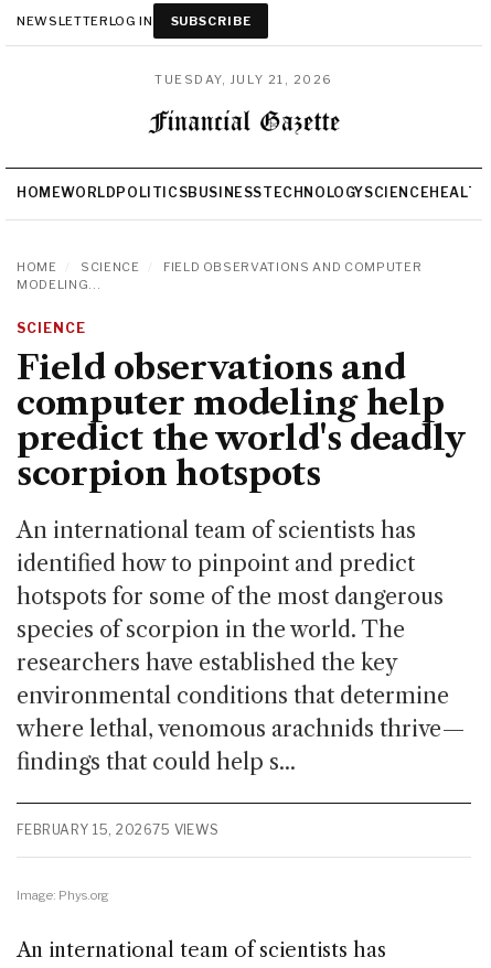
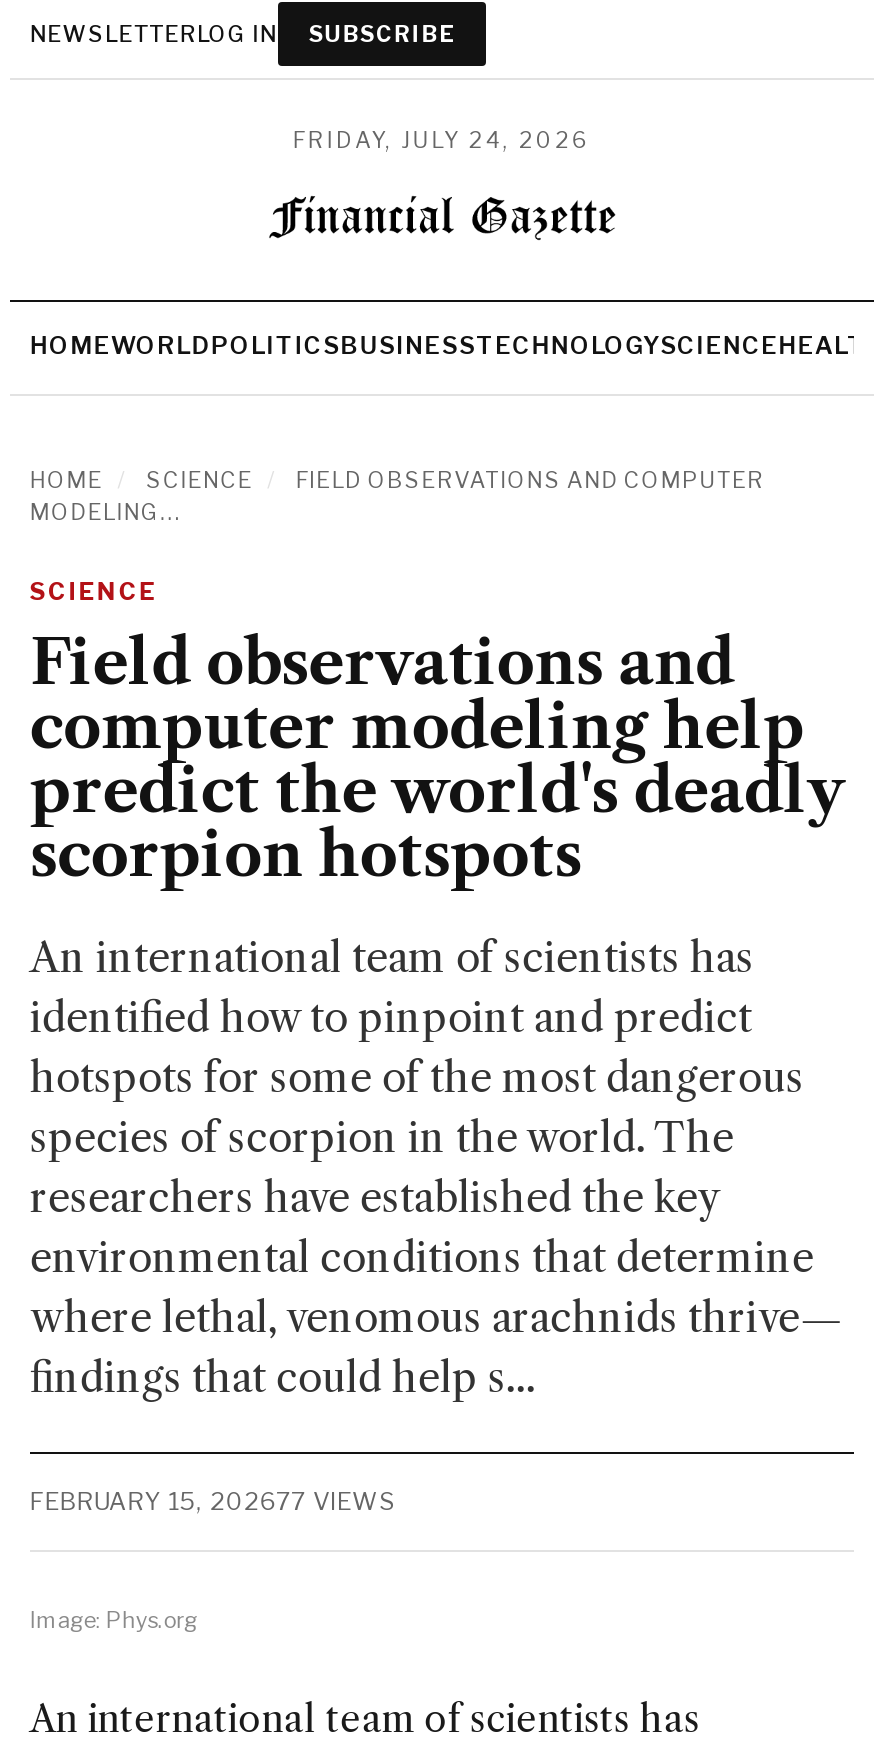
[154,72,333,87] TUESDAY, JULY 21, 2026 -> [293,126,591,154] FRIDAY, JULY 24, 2026
[16,821,219,838] FEBRUARY 15, 202675 VIEWS -> [30,1486,396,1516] FEBRUARY 15, 202677 VIEWS

